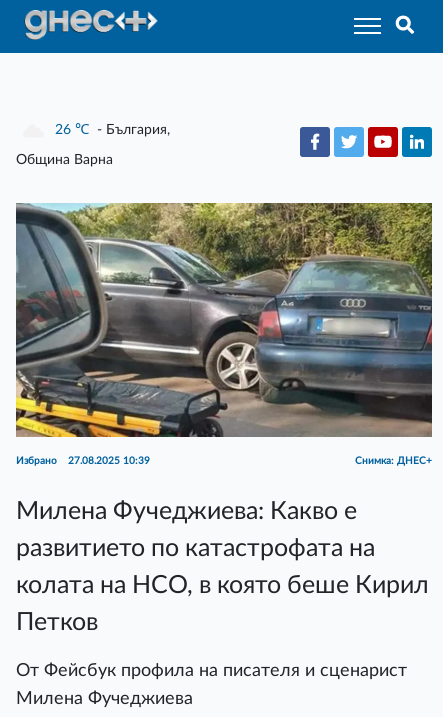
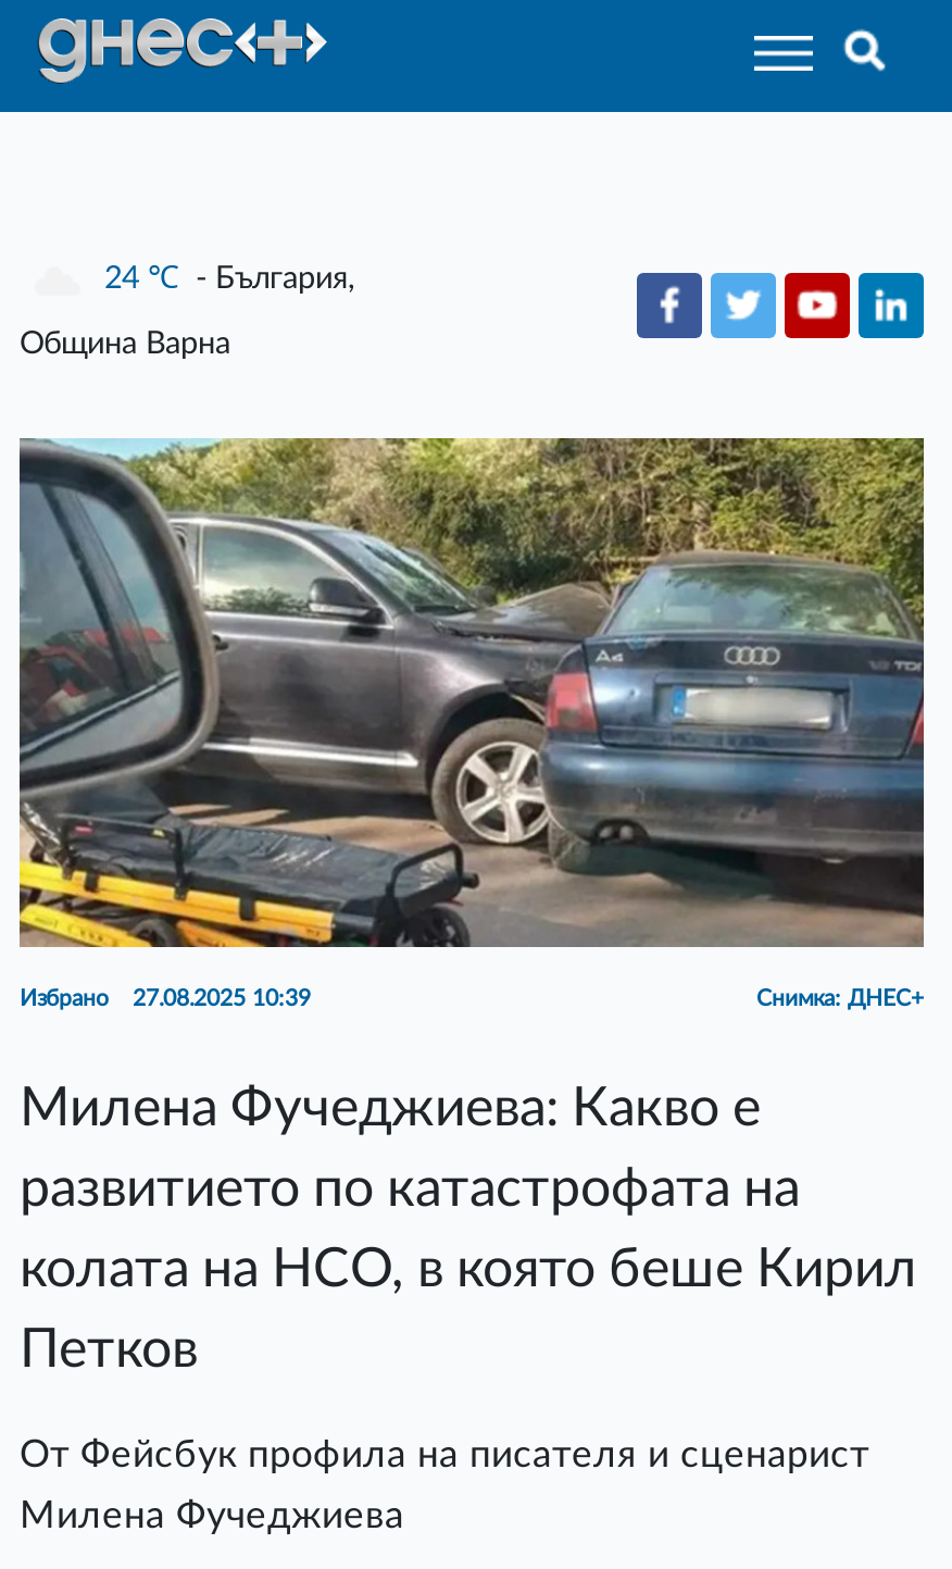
[55,122,170,137] 26 ℃ - България, -> [104,262,354,295] 24 ℃ - България,

